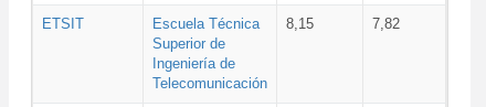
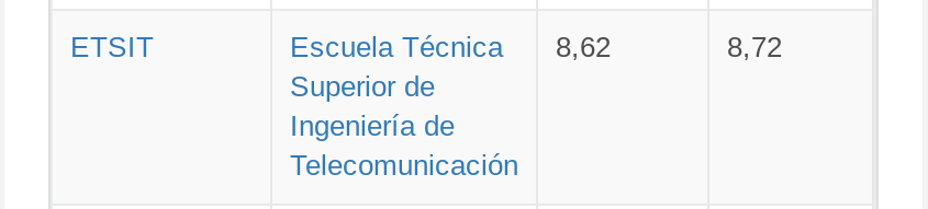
[152,15,314,32] Escuela Técnica 8,15 -> [290,31,611,63] Escuela Técnica 8,62
[372,15,400,32] 7,82 -> [727,31,782,63] 8,72

